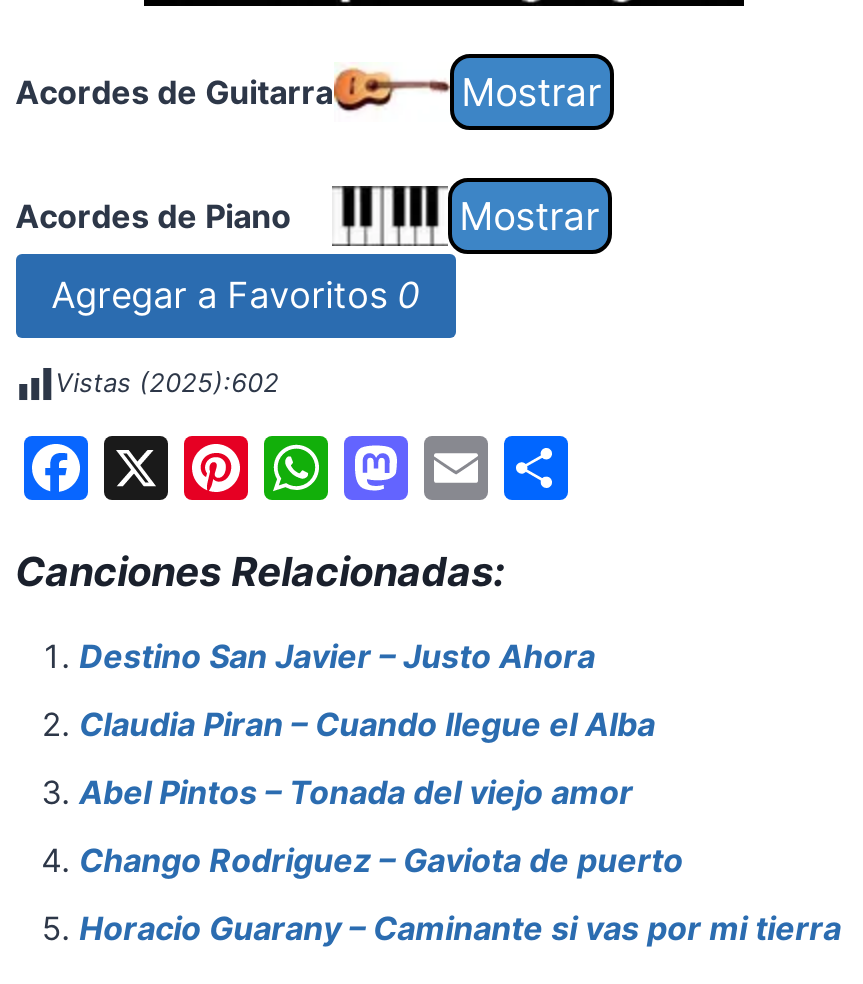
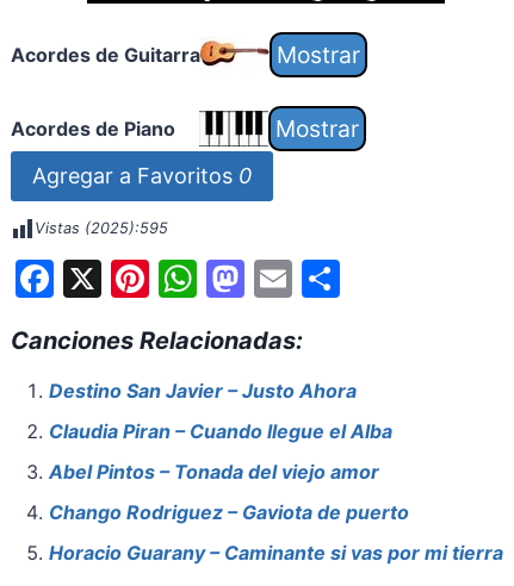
[55,369,279,399] Vistas (2025):602 -> [34,220,168,238] Vistas (2025):595

